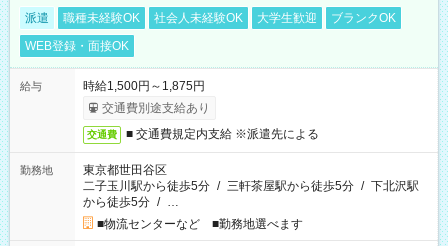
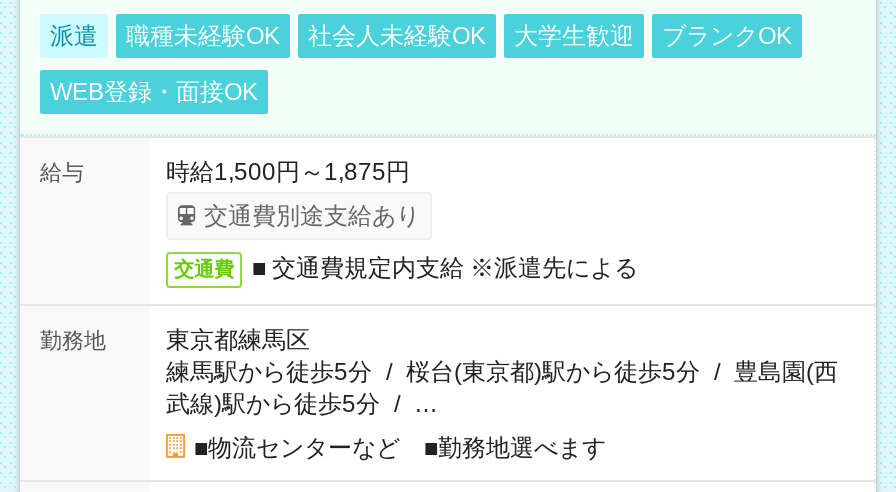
[83,163,419,209] 東京都世田谷区 | 二子玉川駅から徒歩5分 / 三軒茶屋駅から徒歩5分 / 下北沢駅 | から徒歩5分 / … -> [166,326,838,418] 東京都練馬区 | 練馬駅から徒歩5分 / 桜台(東京都)駅から徒歩5分 / 豊島園(西 | 武線)駅から徒歩5分 / …

